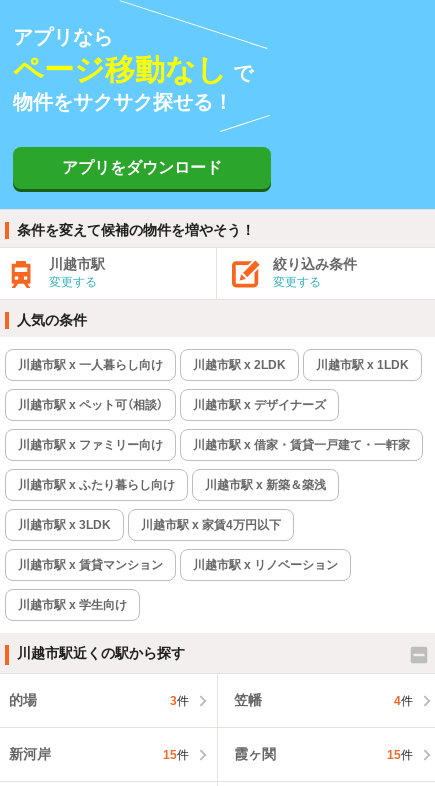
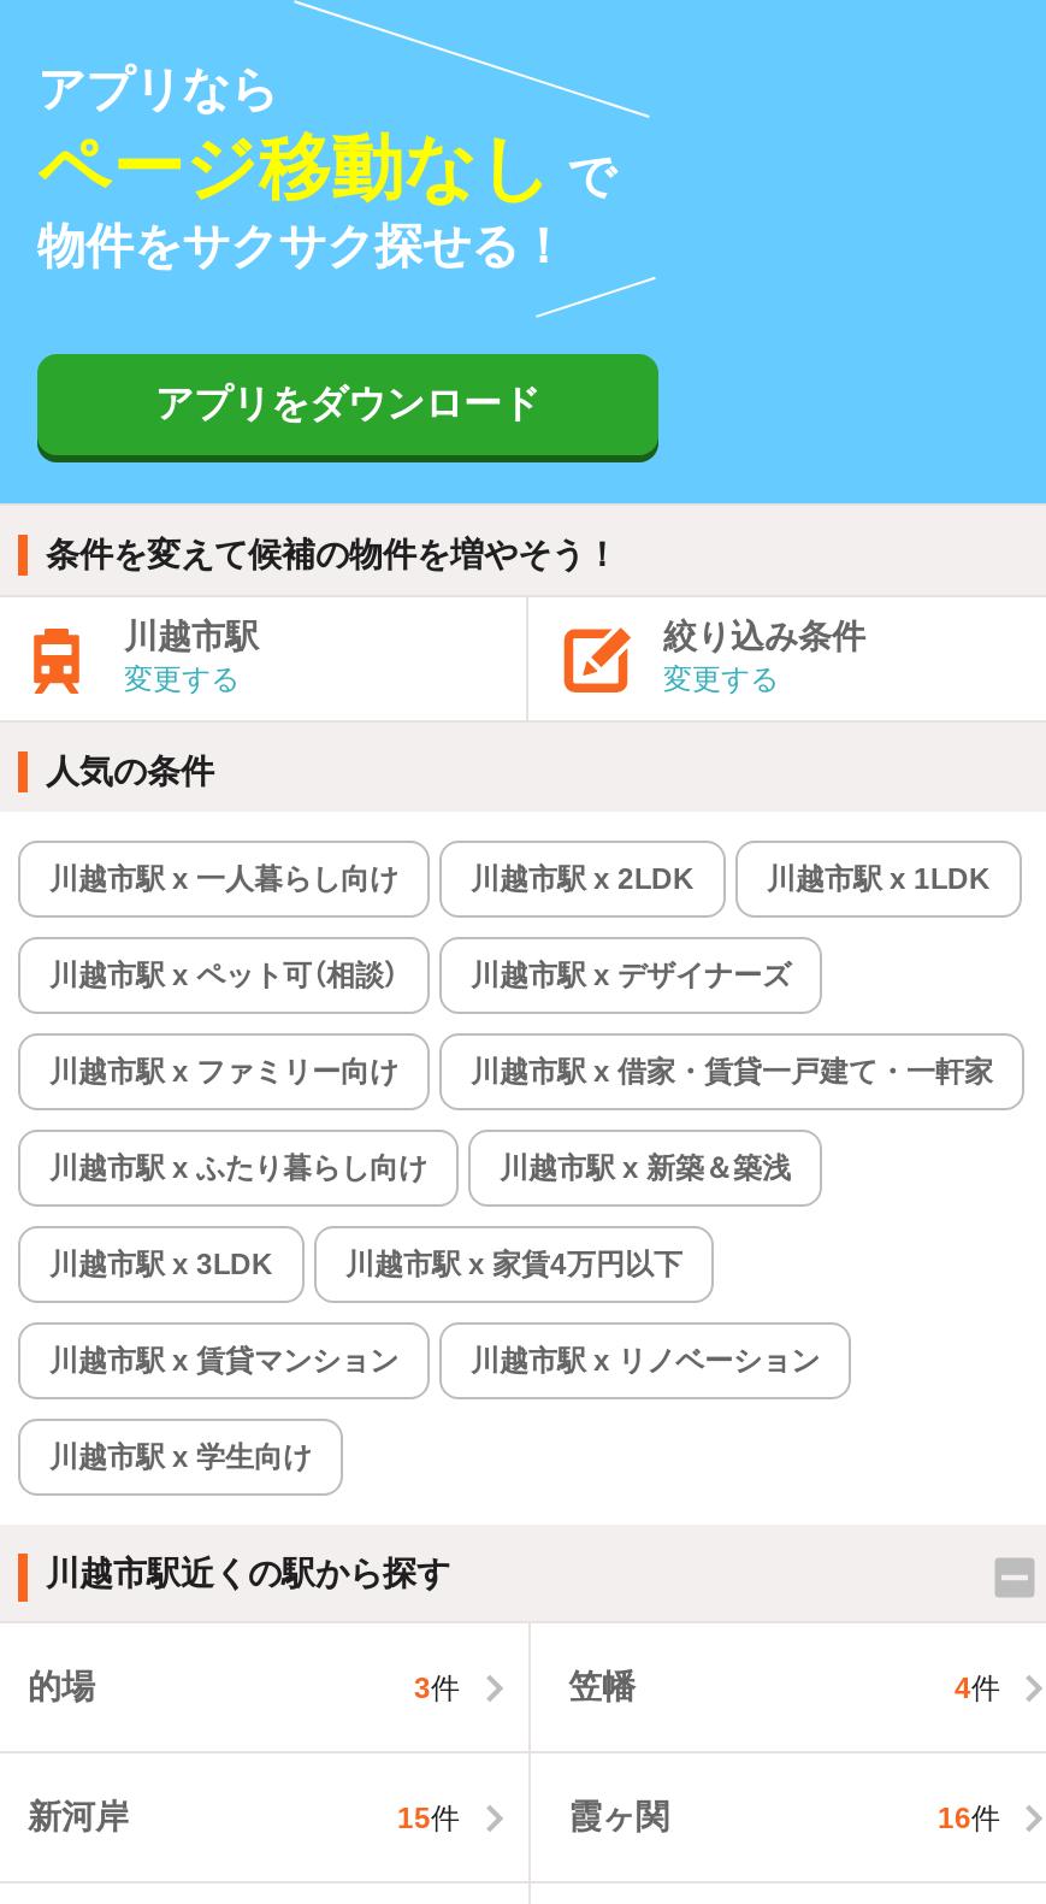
[387,748,413,762] 15件 -> [938,1801,1000,1835] 16件

